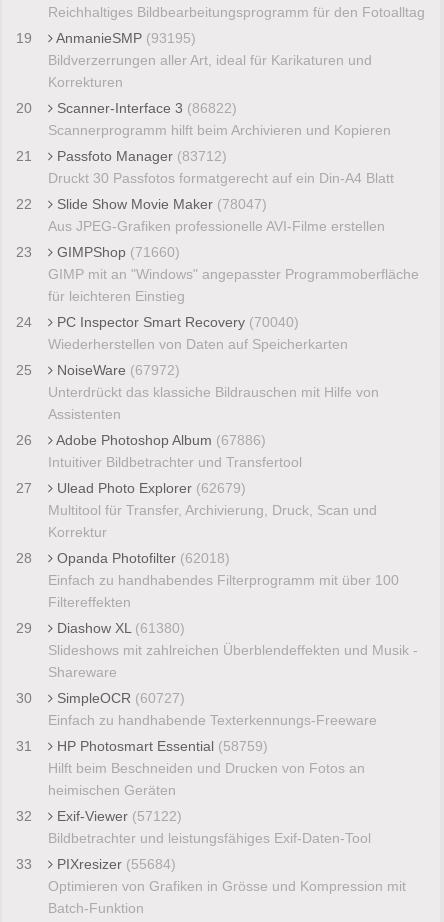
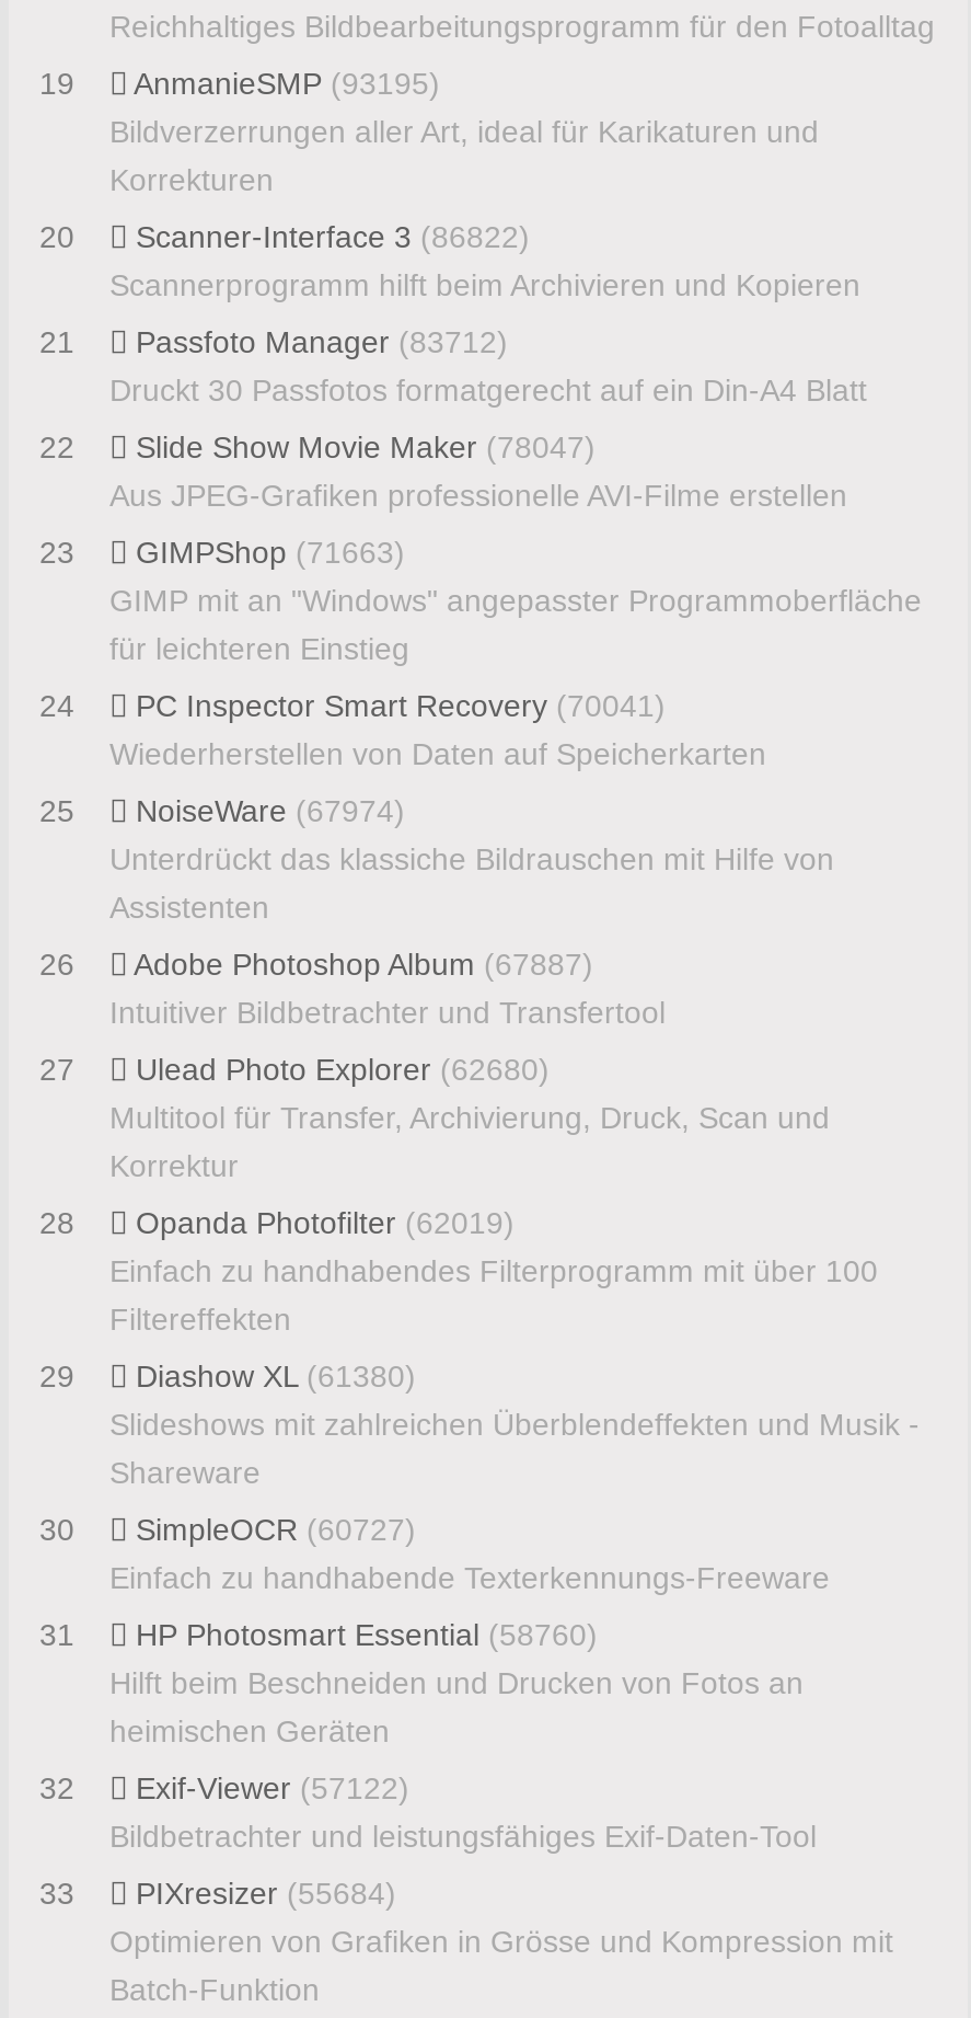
[16,244,180,260] 23 GIMPShop (71660) -> [39,535,405,570] 23 GIMPShop (71663)
[53,314,299,330] PC Inspector Smart Recovery (70040) -> [127,688,665,723] PC Inspector Smart Recovery (70041)
[16,362,180,378] 25 NoiseWare (67972) -> [39,793,405,828] 25 NoiseWare (67974)
[53,432,266,448] Adobe Photoshop Album (67886) -> [127,947,593,982] Adobe Photoshop Album (67887)
[53,480,246,496] Ulead Photo Explorer (62679) -> [127,1052,549,1087] Ulead Photo Explorer (62680)
[53,550,230,566] Opanda Photofilter (62018) -> [127,1205,514,1240] Opanda Photofilter (62019)
[53,738,268,754] HP Photosmart Essential (58759) -> [127,1617,597,1652] HP Photosmart Essential (58760)

